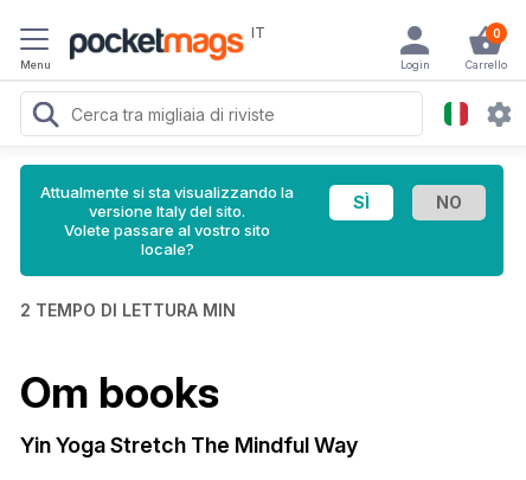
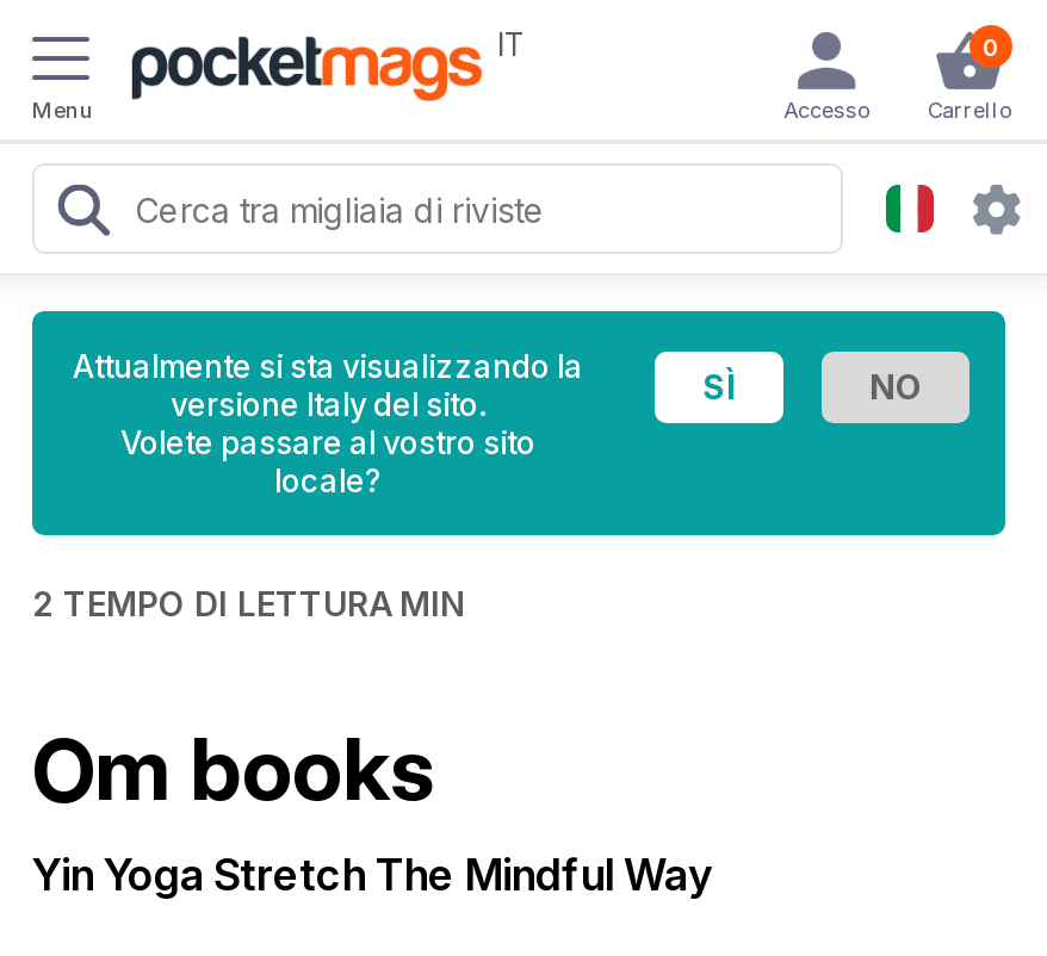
[400,58,429,71] Login -> [783,97,869,123] Accesso

